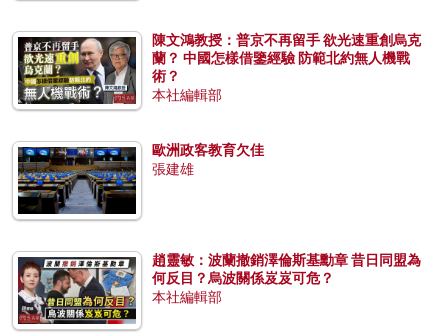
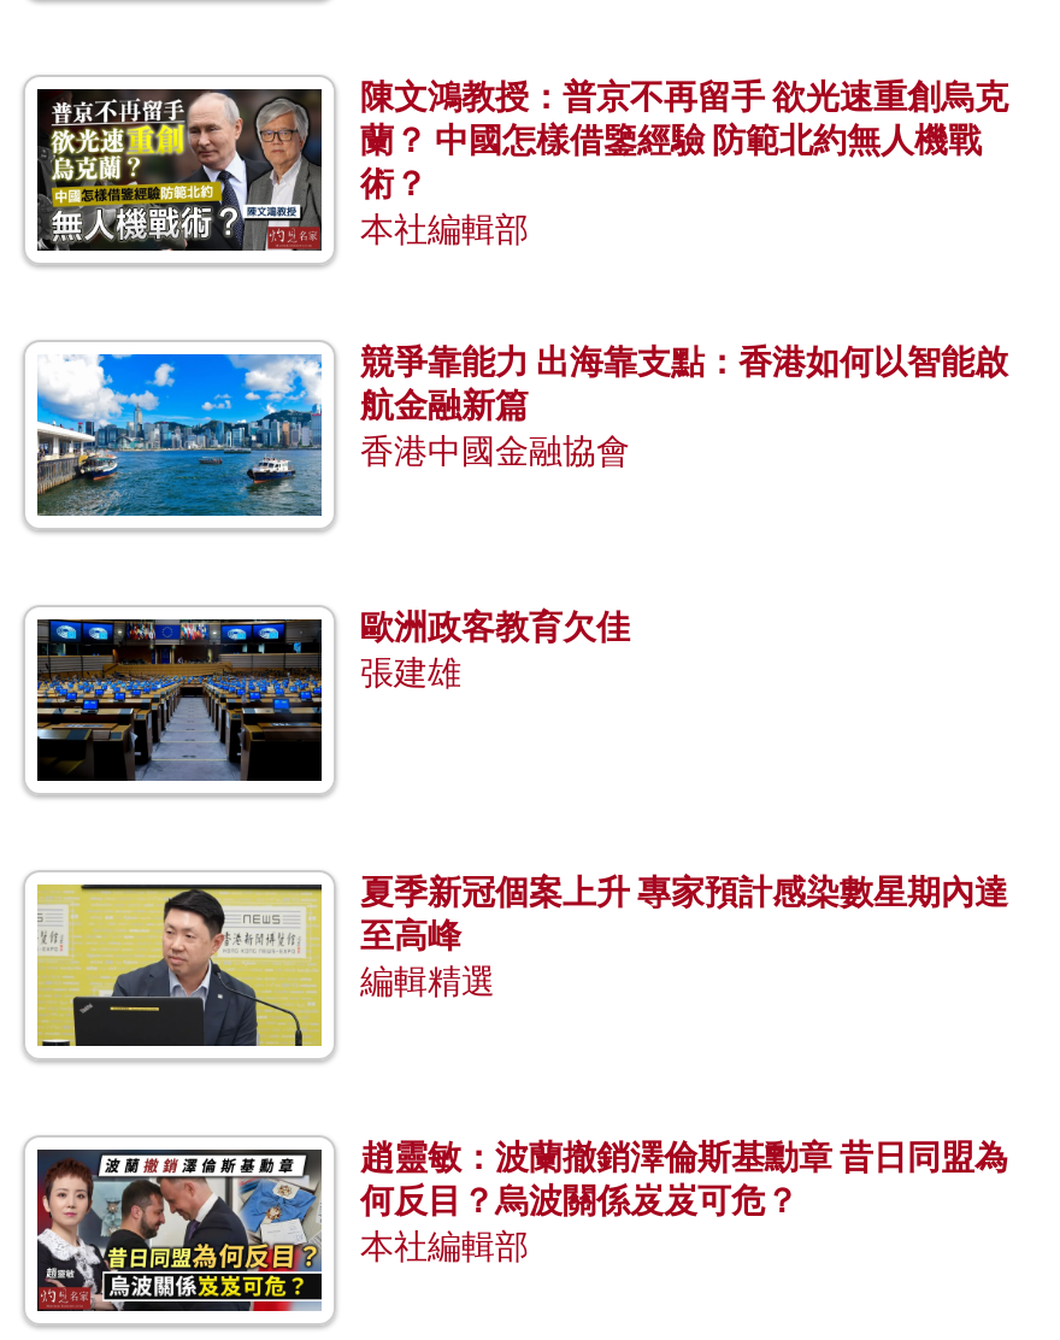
none -> [35,343,1008,518] [image] | 競爭靠能力 出海靠支點：香港如何以智能啟 | 航金融新篇 | 香港中國金融協會
none -> [35,873,1008,1048] [image] | 夏季新冠個案上升 專家預計感染數星期內達 | 至高峰 | 編輯精選

